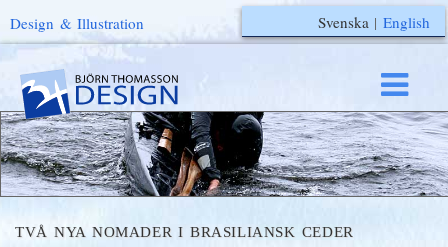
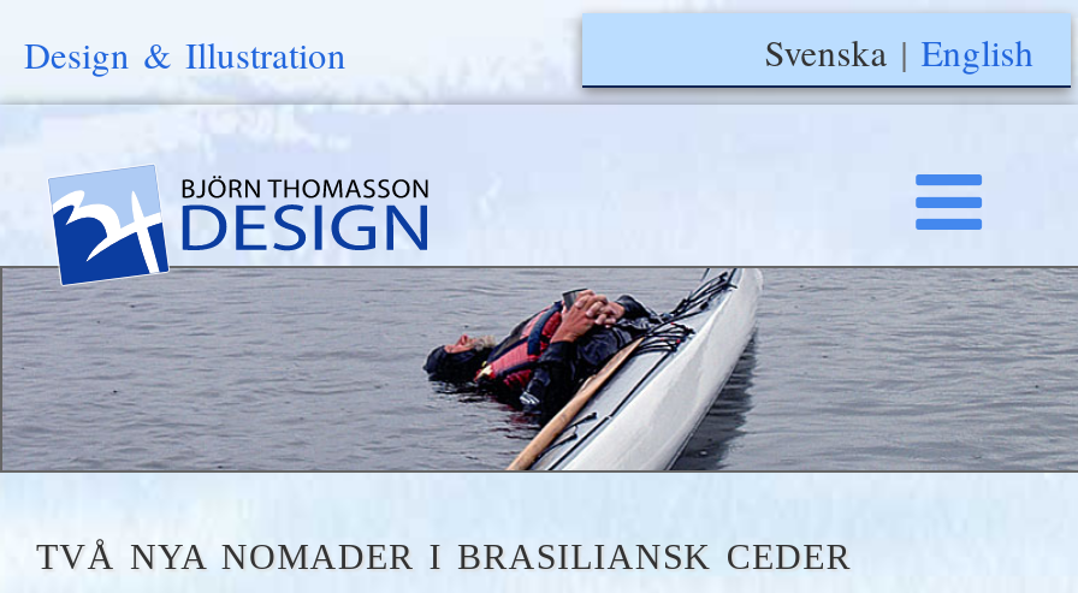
[3,111,445,197] [image] -> [7,266,1071,473] [image]

